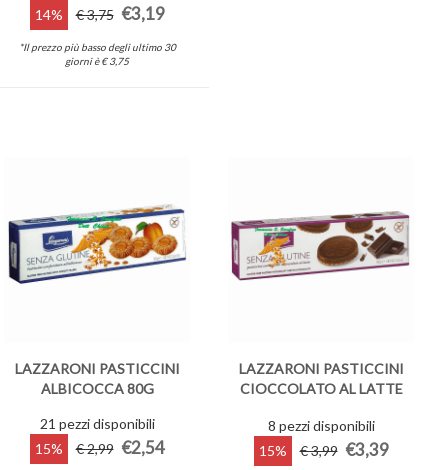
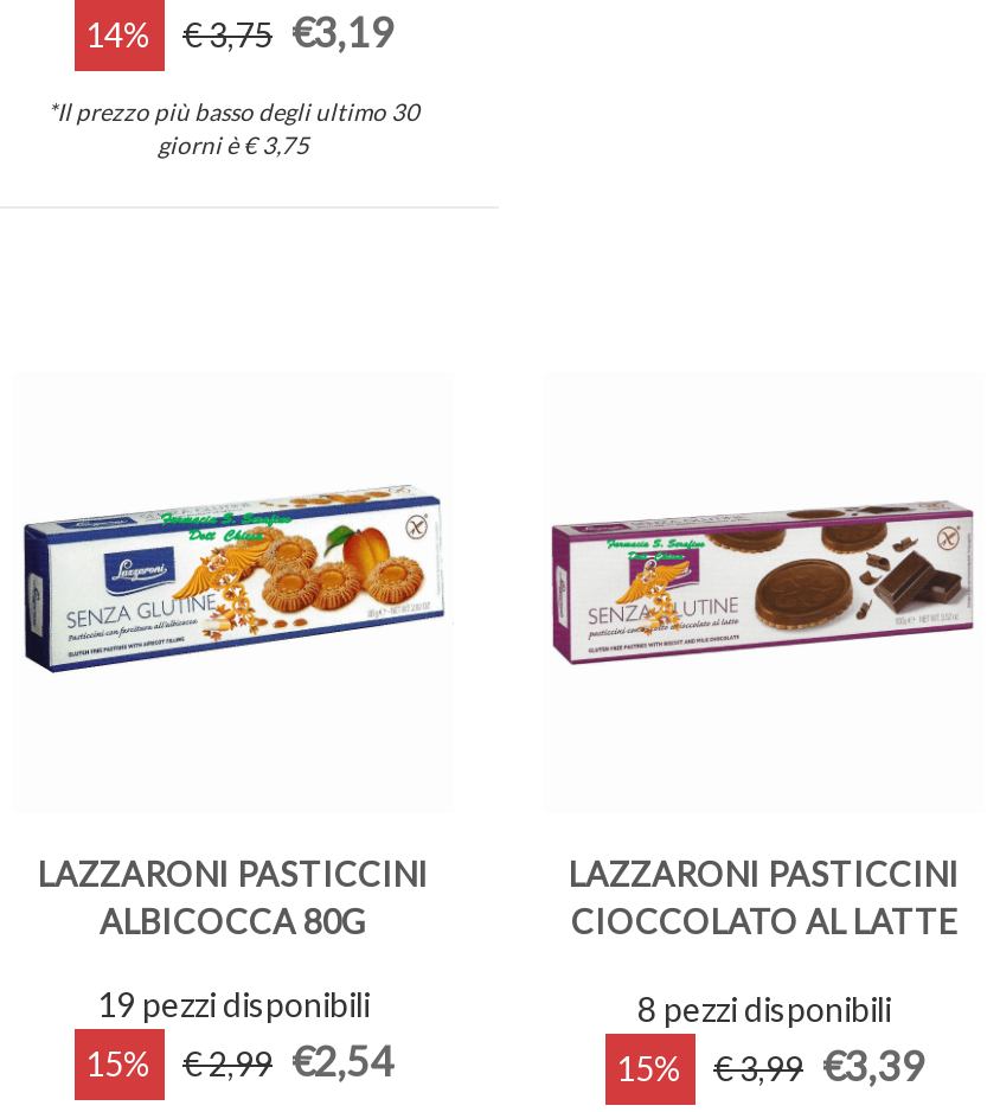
[39,415,154,432] 21 pezzi disponibili -> [97,983,370,1024] 19 pezzi disponibili

